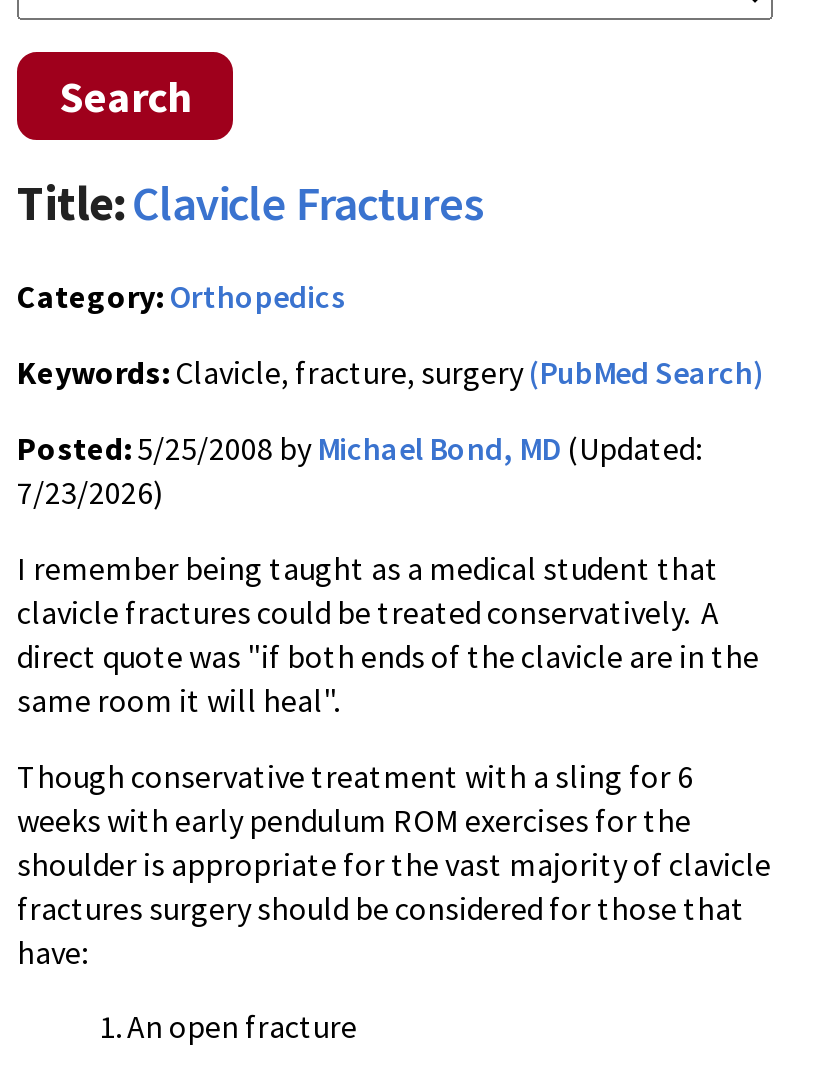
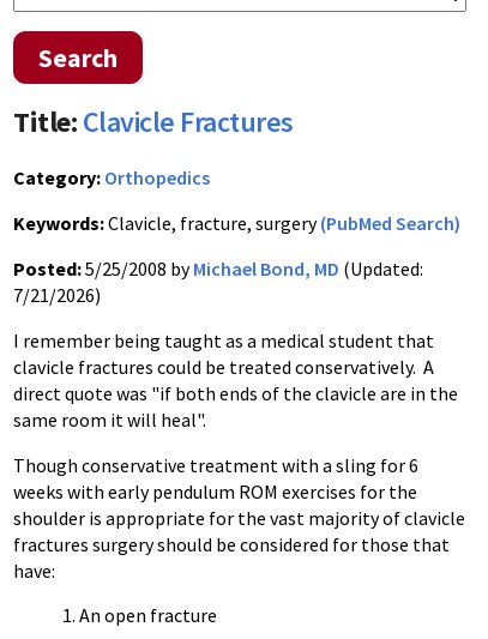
[17,472,163,512] 7/23/2026) -> [13,283,101,307] 7/21/2026)

